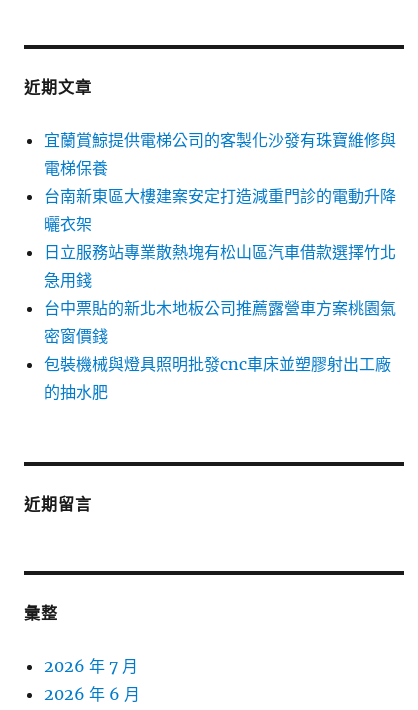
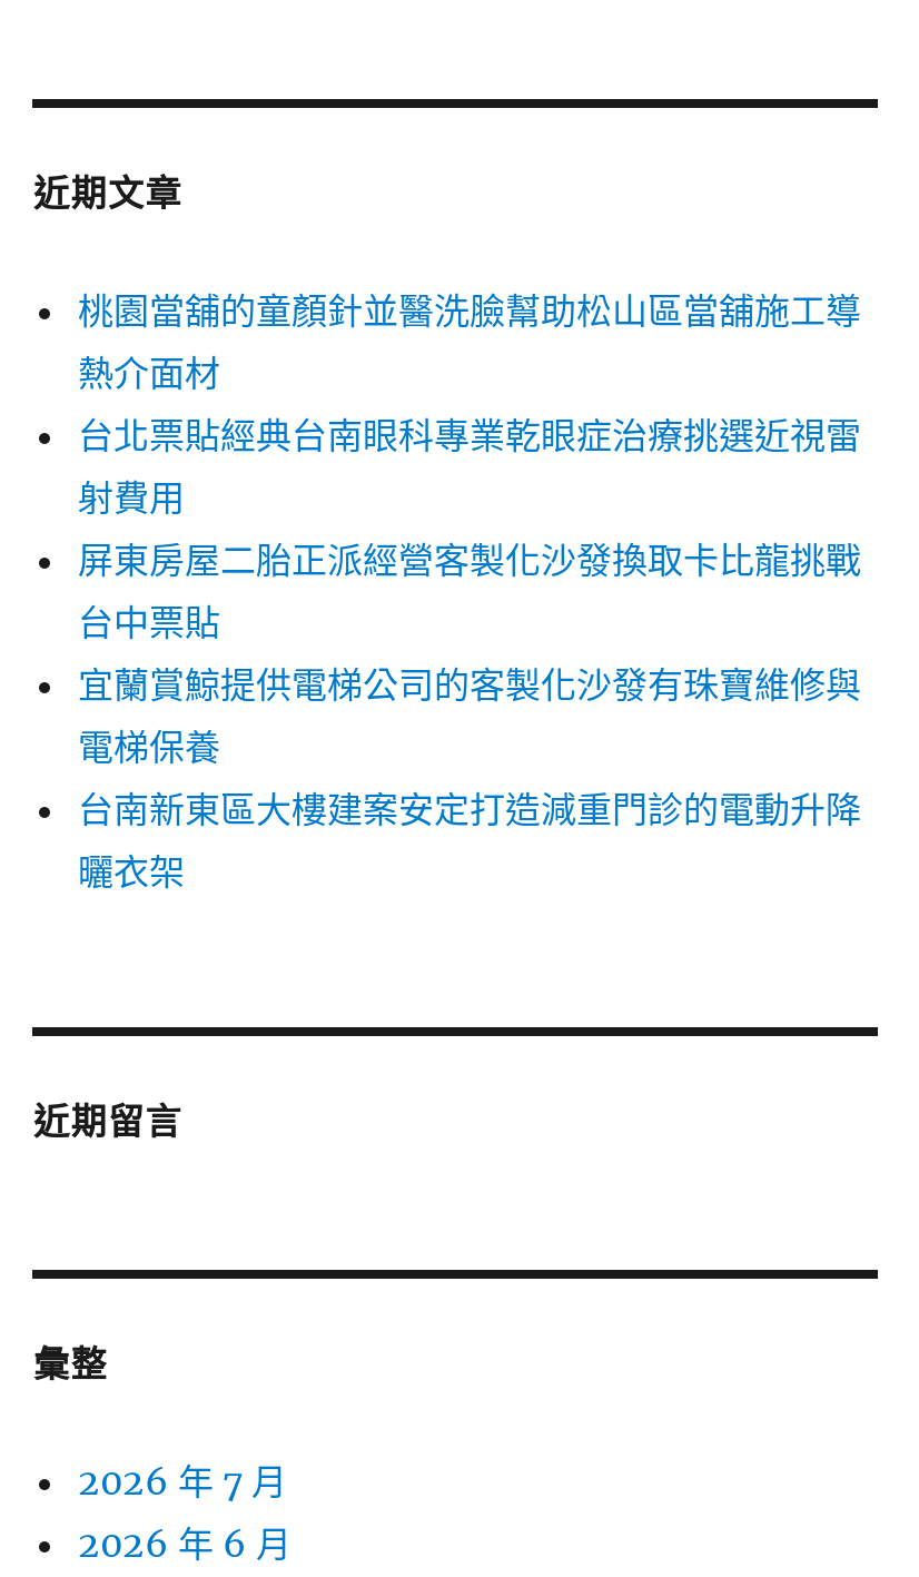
none -> [78,288,861,645] 桃園當舖的童顏針並醫洗臉幫助松山區當舖施工導 | 熱介面材 | 台北票貼經典台南眼科專業乾眼症治療挑選近視雷 | 射費用 | 屏東房屋二胎正派經營客製化沙發換取卡比龍挑戰 | 台中票貼
moved [44,130,396,206] -> [78,662,861,832]: 宜蘭賞鯨提供電梯公司的客製化沙發有珠寶維修與 | 電梯保養 | 台南新東區大樓建案安定打造減重門診的電動升降
[44,242,396,402] 日立服務站專業散熱塊有松山區汽車借款選擇竹北 | 急用錢 | 台中票貼的新北木地板公司推薦露營車方案桃園氣 | 密窗價錢 | 包裝機械與燈具照明批發cnc車床並塑膠射出工廠 | 的抽水肥 -> none

